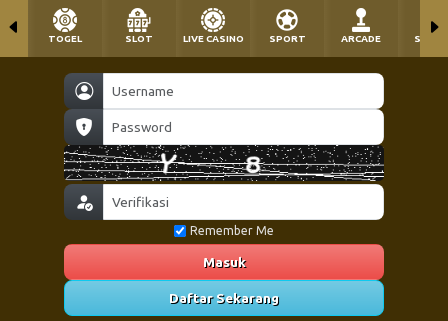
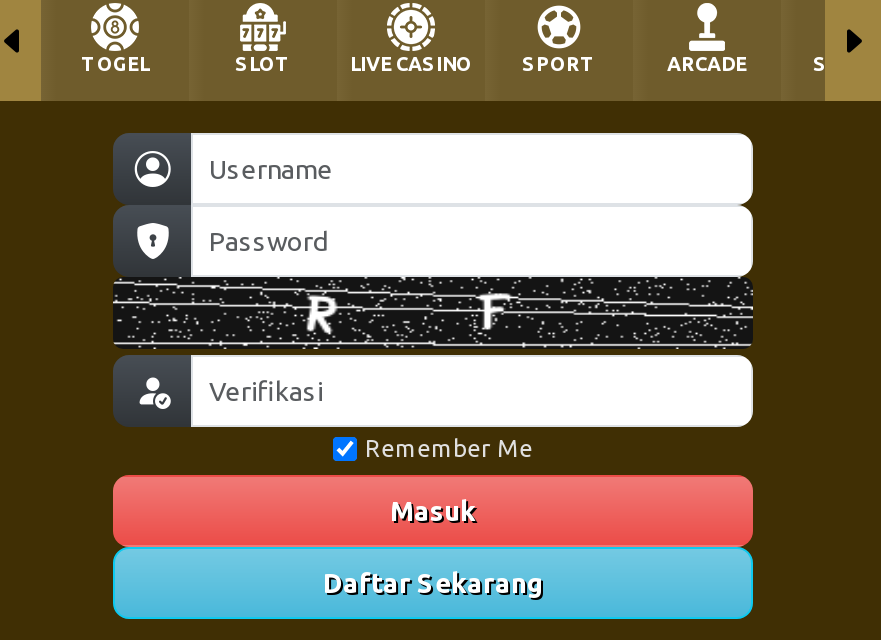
[63,145,384,182] [image] -> [113,277,755,349] [image]

